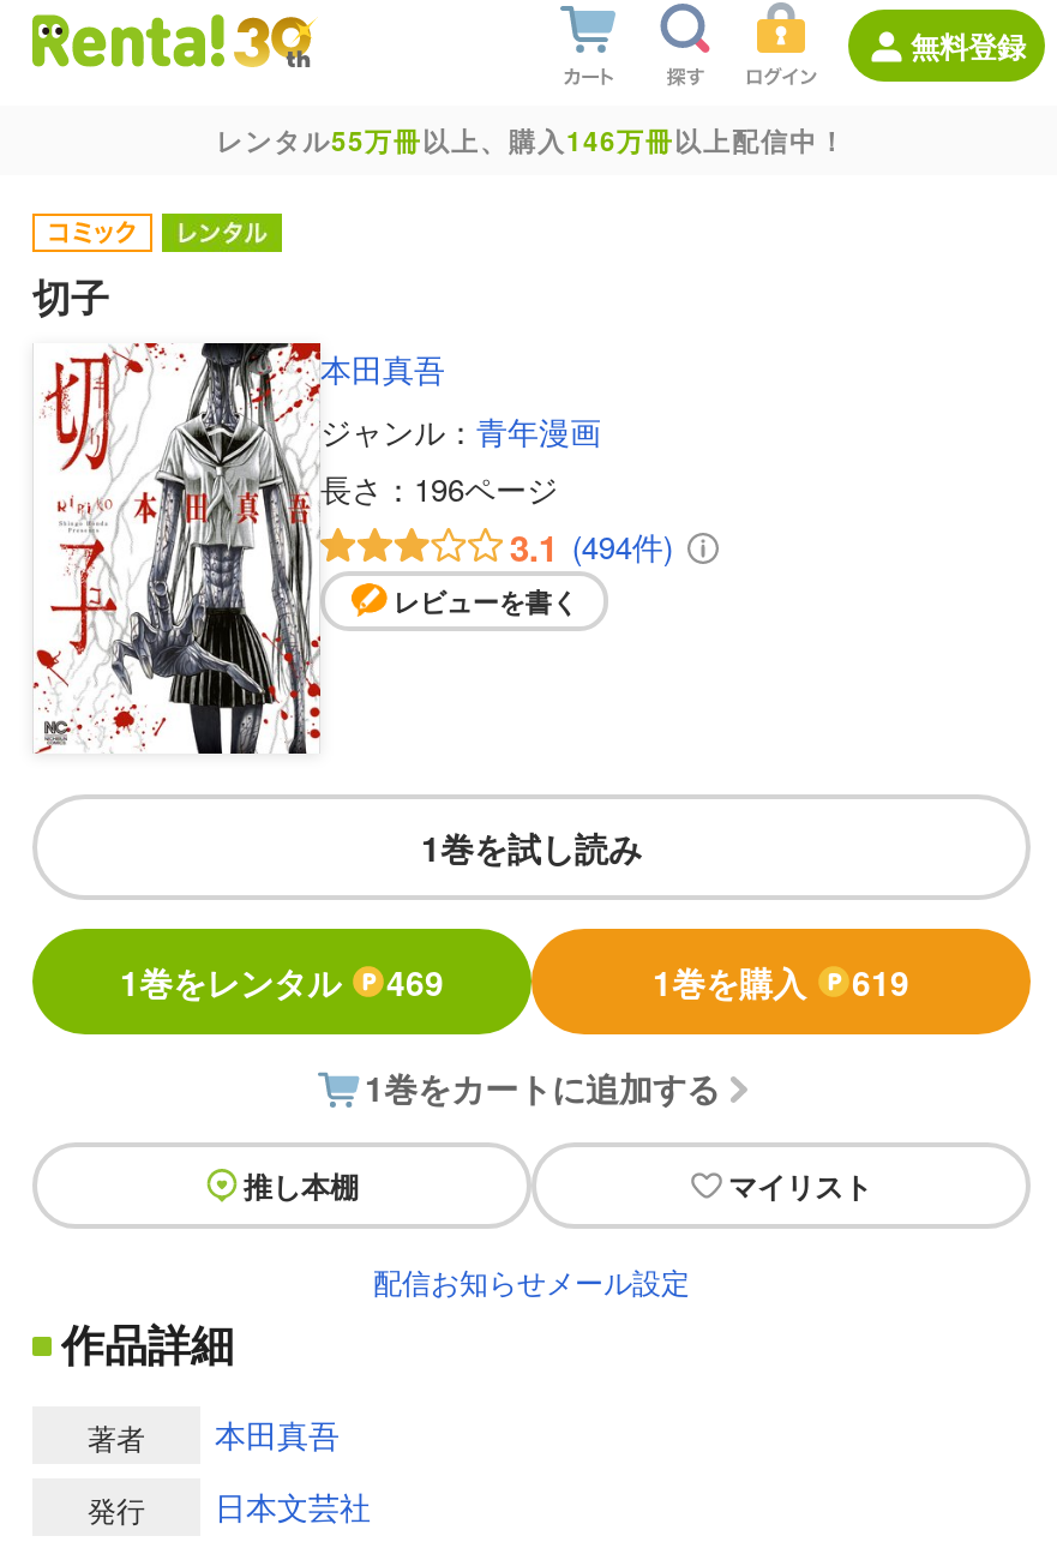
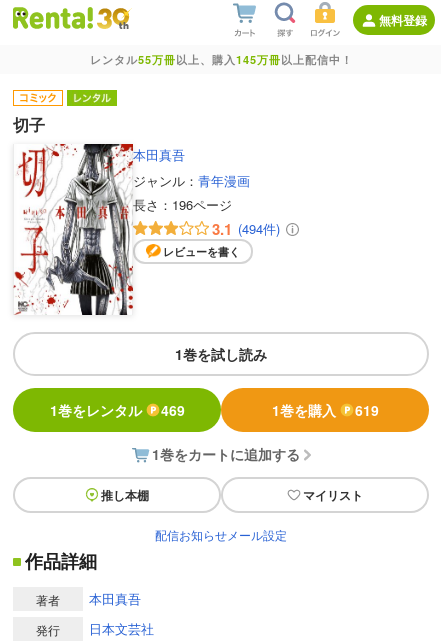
[216,122,847,158] レンタル55万冊以上、購入146万冊以上配信中！ -> [89,52,352,67] レンタル55万冊以上、購入145万冊以上配信中！

